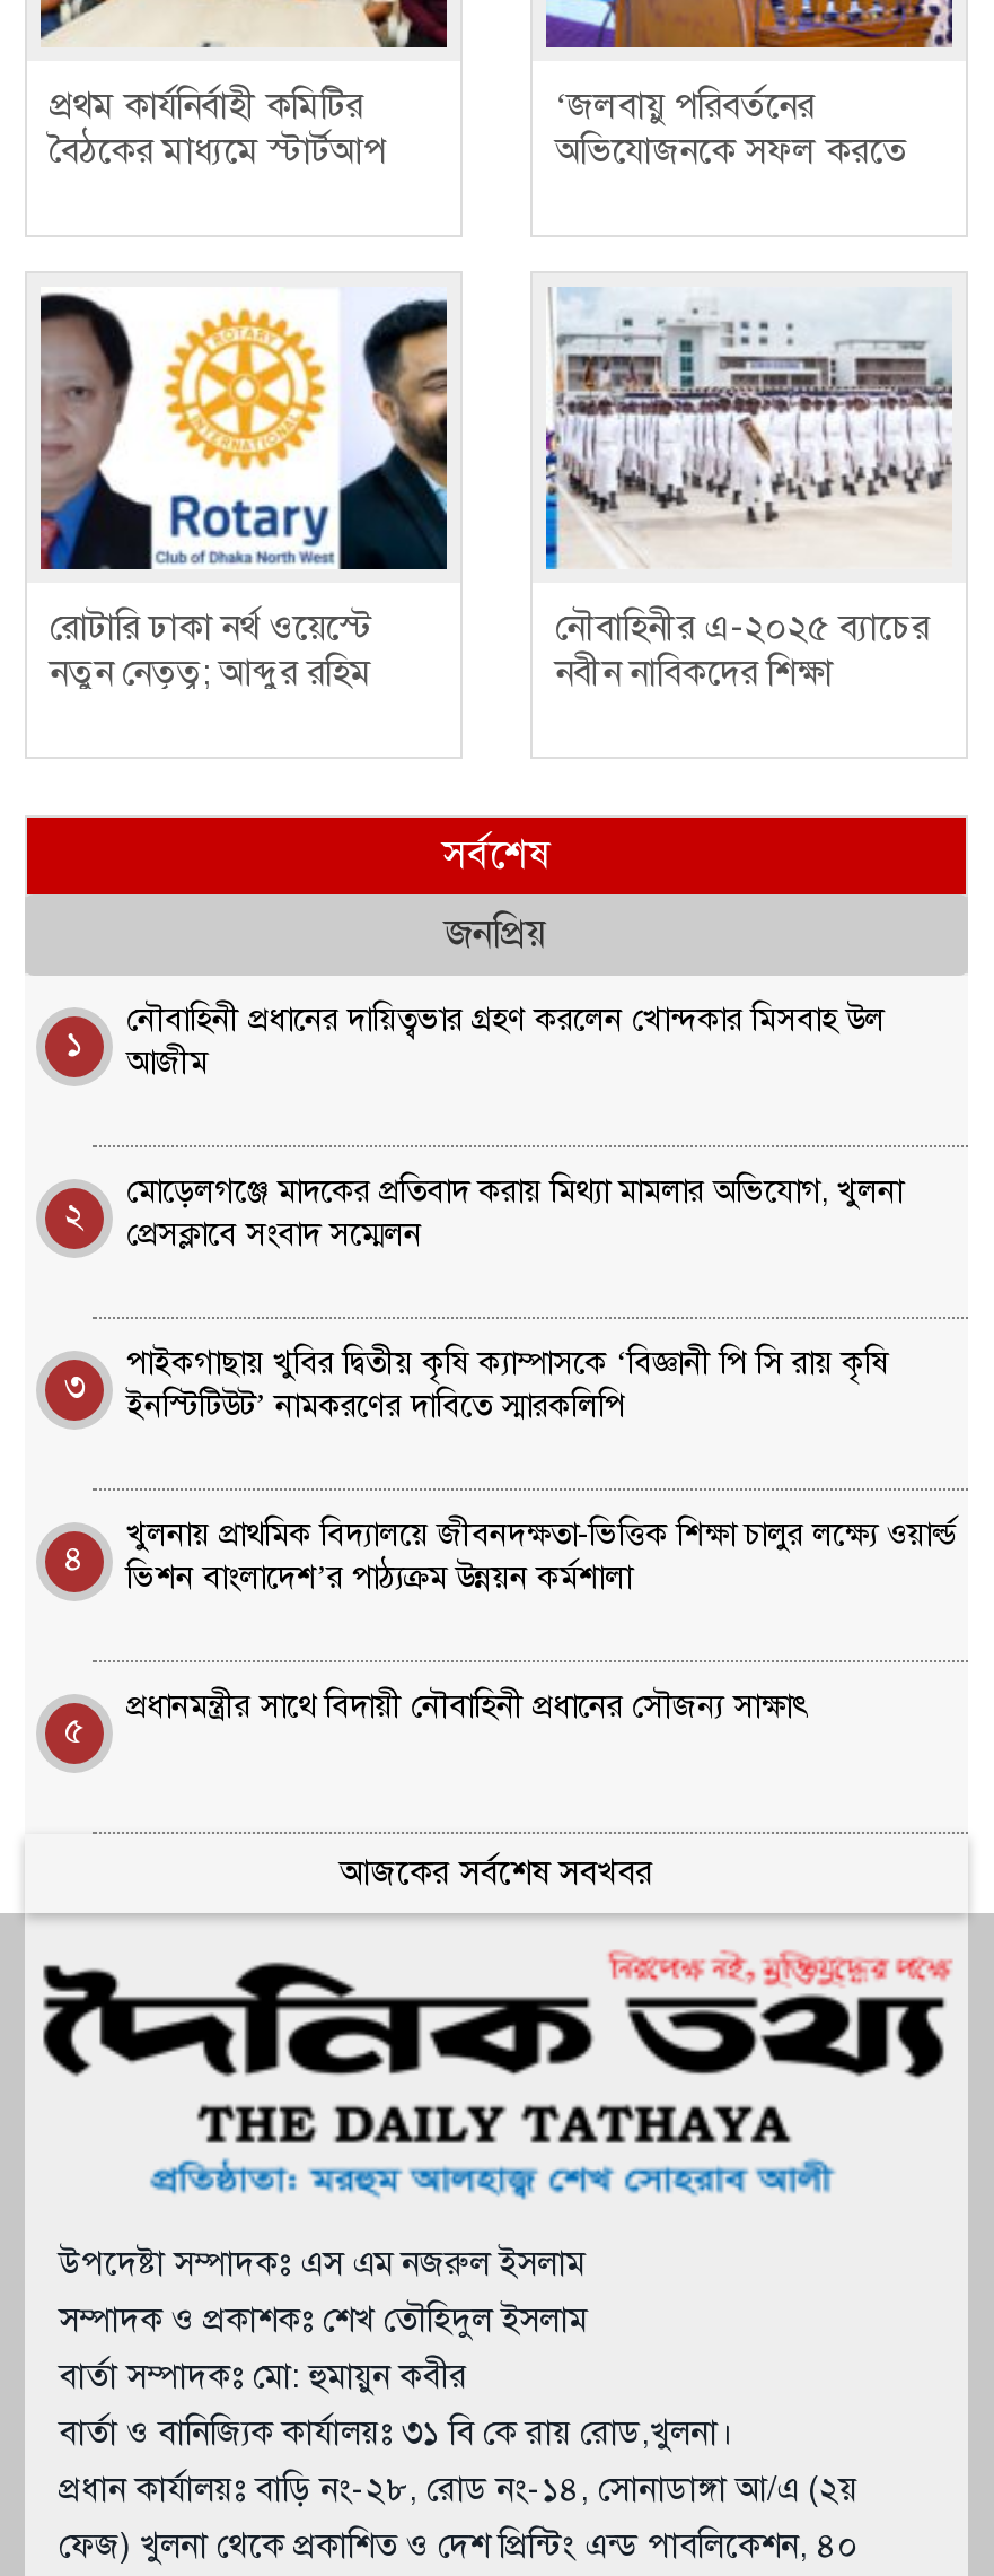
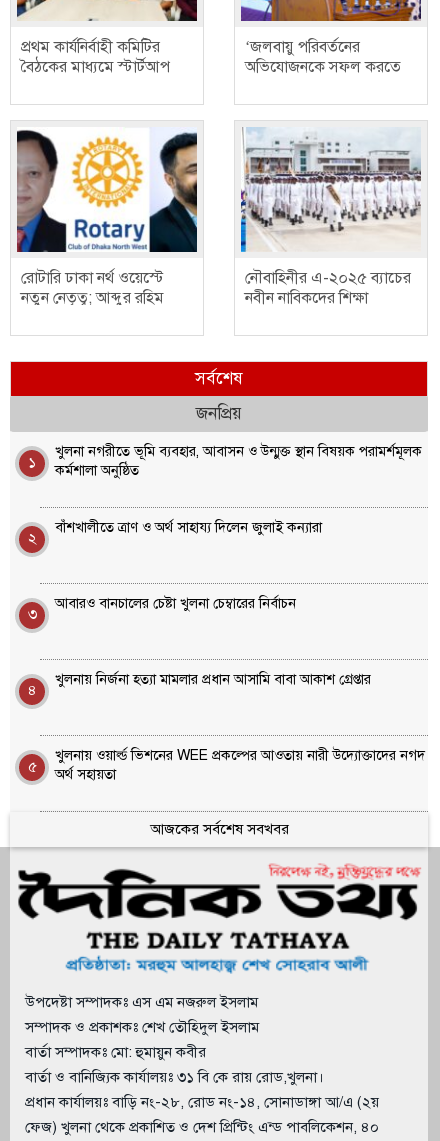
[126,998,885,1082] নৌবাহিনী প্রধানের দায়িত্বভার গ্রহণ করলেন খোন্দকার মিসবাহ উল | আজীম -> [55,442,422,479] খুলনা নগরীতে ভূমি ব্যবহার, আবাসন ও উন্মুক্ত স্থান বিষয়ক পরামর্শমূলক | কর্মশালা অনুষ্ঠিত
[126,1170,903,1254] মোড়েলগঞ্জে মাদকের প্রতিবাদ করায় মিথ্যা মামলার অভিযোগ, খুলনা | প্রেসক্লাবে সংবাদ সম্মেলন -> [55,518,322,536] বাঁশখালীতে ত্রাণ ও অর্থ সাহায্য দিলেন জুলাই কন্যারা
[126,1342,889,1425] পাইকগাছায় খুবির দ্বিতীয় কৃষি ক্যাম্পাসকে ‘বিজ্ঞানী পি সি রায় কৃষি | ইনস্টিটিউট’ নামকরণের দাবিতে স্মারকলিপি -> [55,594,296,612] আবারও বানচালের চেষ্টা খুলনা চেম্বারের নির্বাচন
[126,1513,957,1597] খুলনায় প্রাথমিক বিদ্যালয়ে জীবনদক্ষতা-ভিত্তিক শিক্ষা চালুর লক্ষ্যে ওয়ার্ল্ড | ভিশন বাংলাদেশ’র পাঠ্যক্রম উন্নয়ন কর্মশালা -> [55,670,371,688] খুলনায় নির্জনা হত্যা মামলার প্রধান আসামি বাবা আকাশ গ্রেপ্তার
[126,1685,810,1726] প্রধানমন্ত্রীর সাথে বিদায়ী নৌবাহিনী প্রধানের সৌজন্য সাক্ষাৎ -> [55,746,425,783] খুলনায় ওয়ার্ল্ড ভিশনের WEE প্রকল্পের আওতায় নারী উদ্যোক্তাদের নগদ | অর্থ সহায়তা

